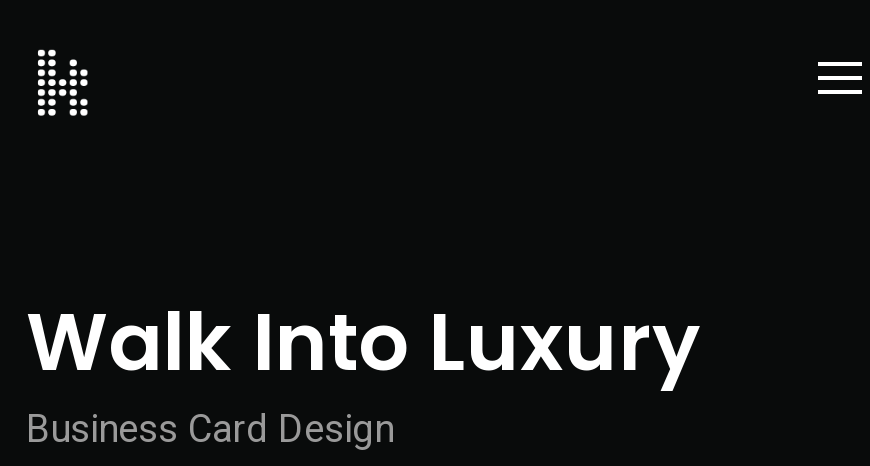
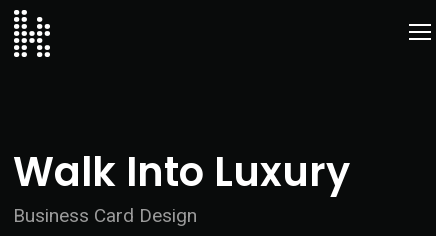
[28,48,98,116] [image] -> [13,9,51,58] [image]

